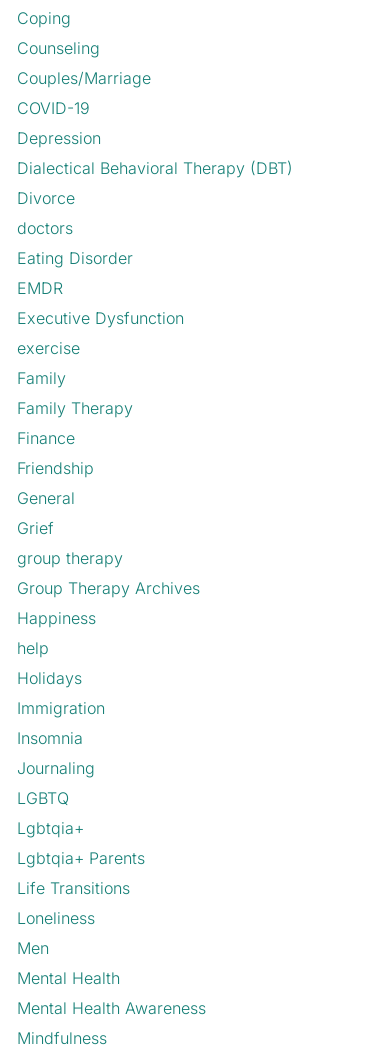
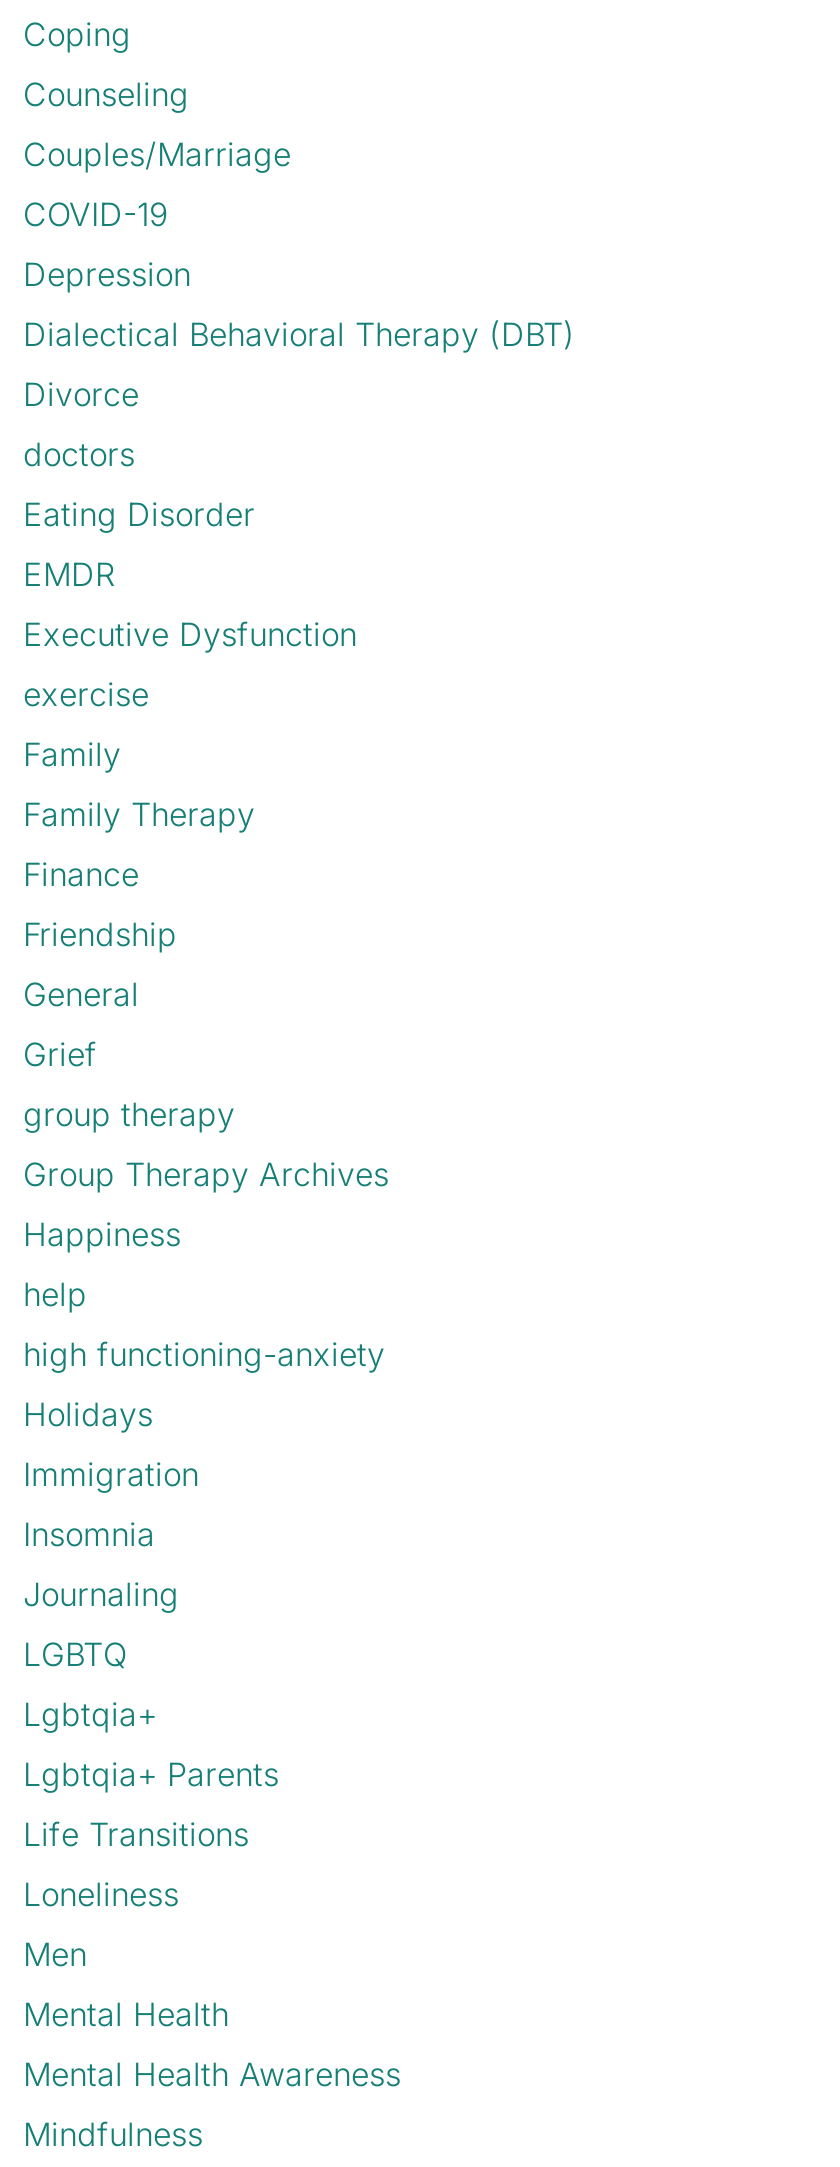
none -> [23,1334,385,1374] high functioning-anxiety

